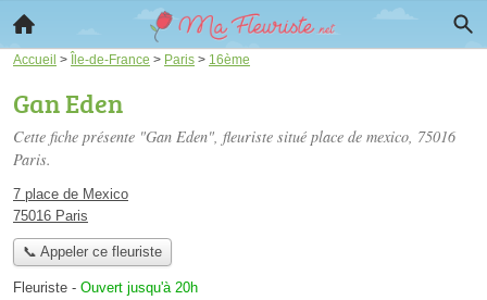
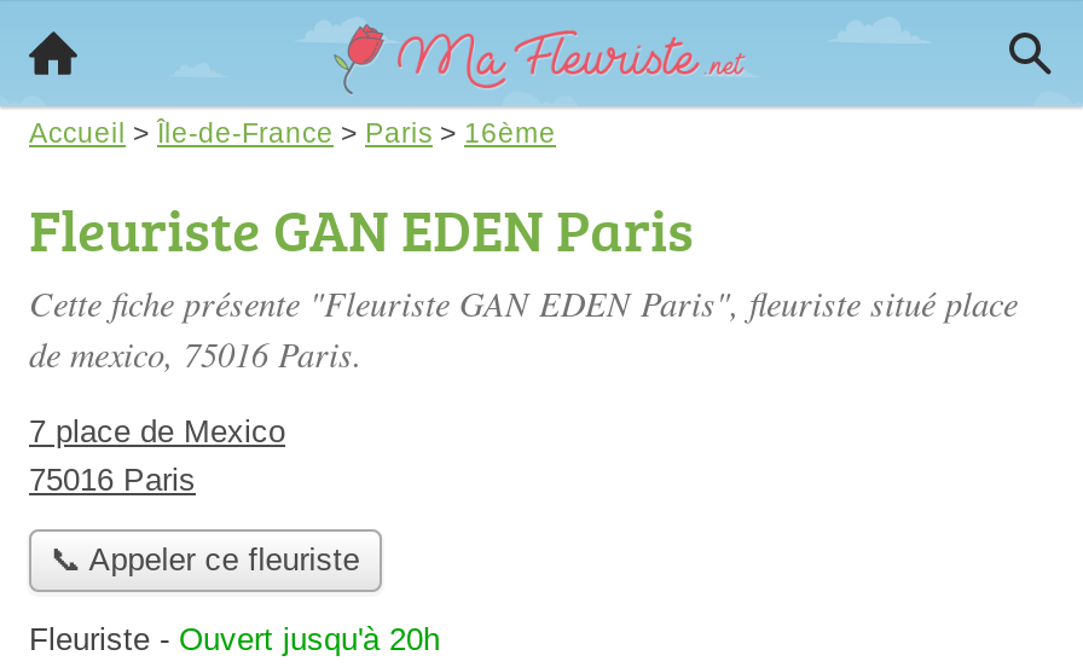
[13,85,455,170] Gan Eden | Cette fiche présente "Gan Eden", fleuriste situé place de mexico, 75016 | Paris. -> [29,188,1018,377] Fleuriste GAN EDEN Paris | Cette fiche présente "Fleuriste GAN EDEN Paris", fleuriste situé place | de mexico, 75016 Paris.

